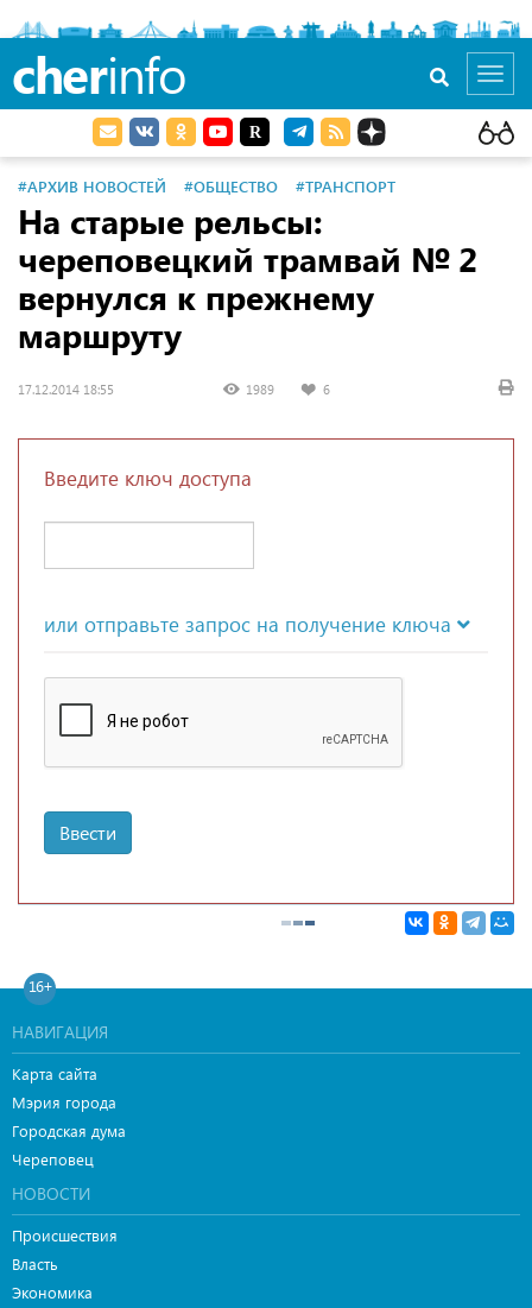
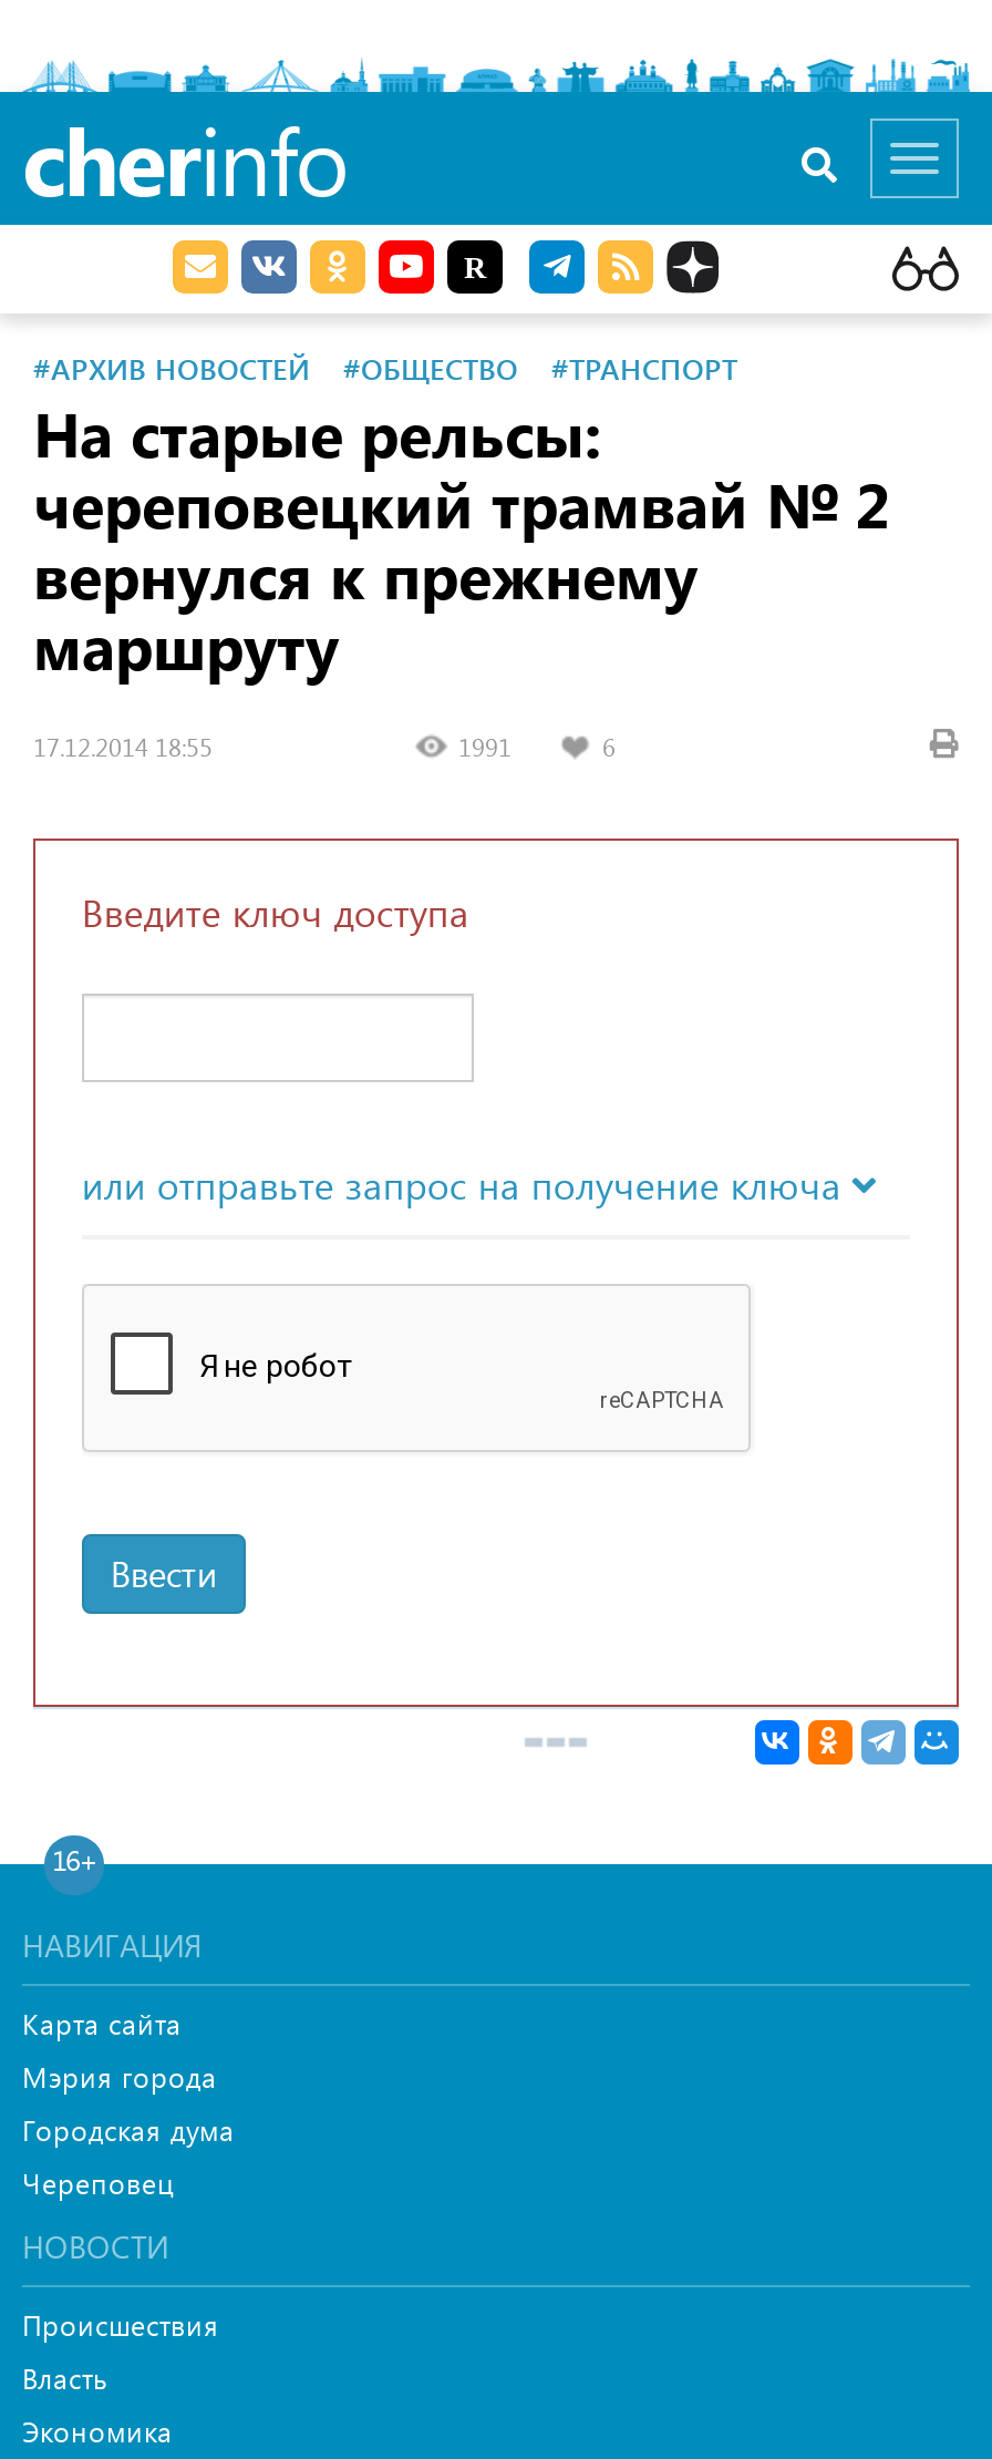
[242,381,274,397] 1989 -> [452,732,512,761] 1991

